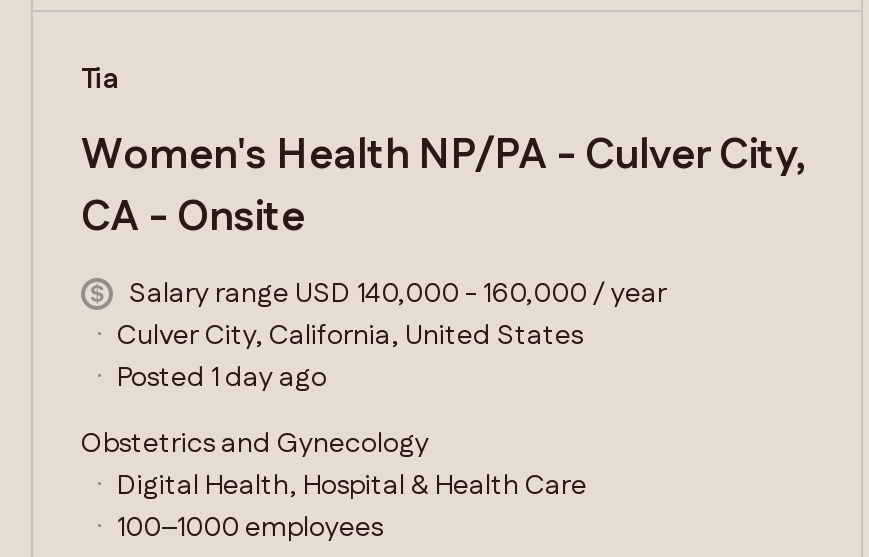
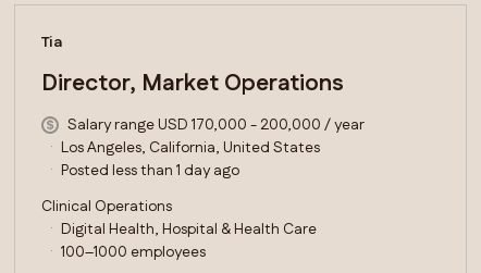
[81,126,807,398] Women's Health NP/PA - Culver City, | CA - Onsite | Salary range USD 140,000 - 160,000 / year | Culver City, California, United States | Posted 1 day ago -> [41,67,365,182] Director, Market Operations | Salary range USD 170,000 - 200,000 / year | Los Angeles, California, United States | Posted less than 1 day ago
[81,424,429,464] Obstetrics and Gynecology -> [41,196,172,218] Clinical Operations

